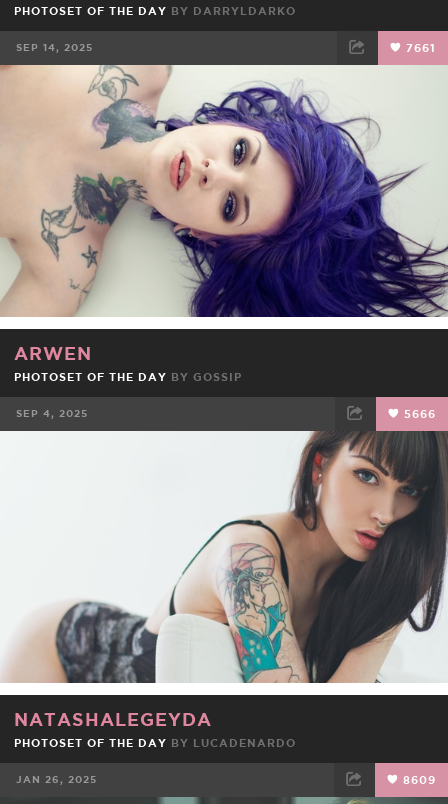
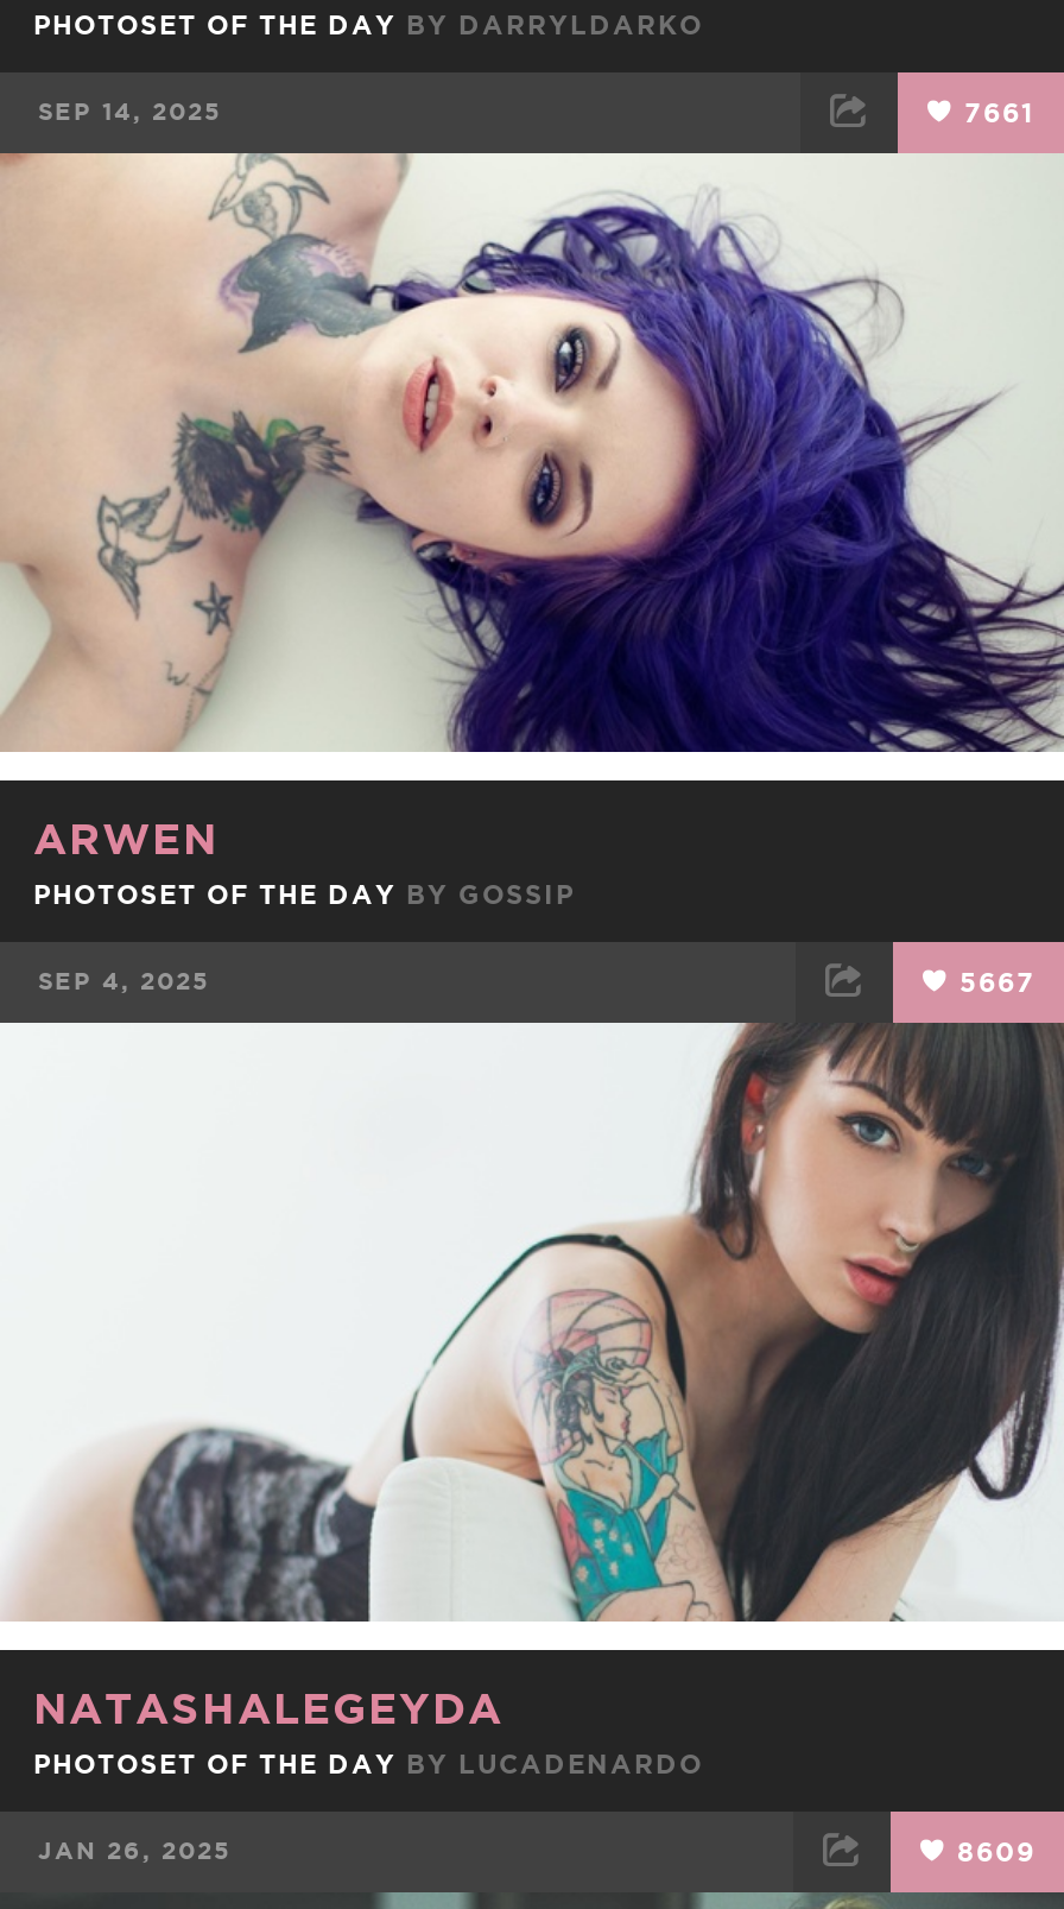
[400,408,436,420] 5666 -> [950,969,1035,998] 5667

